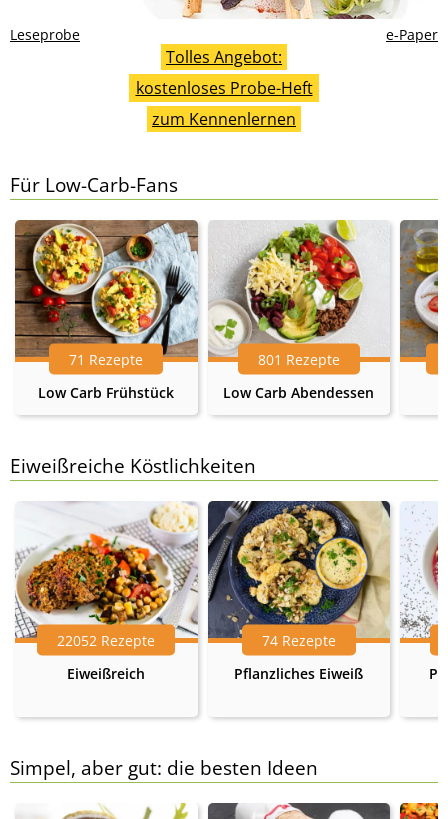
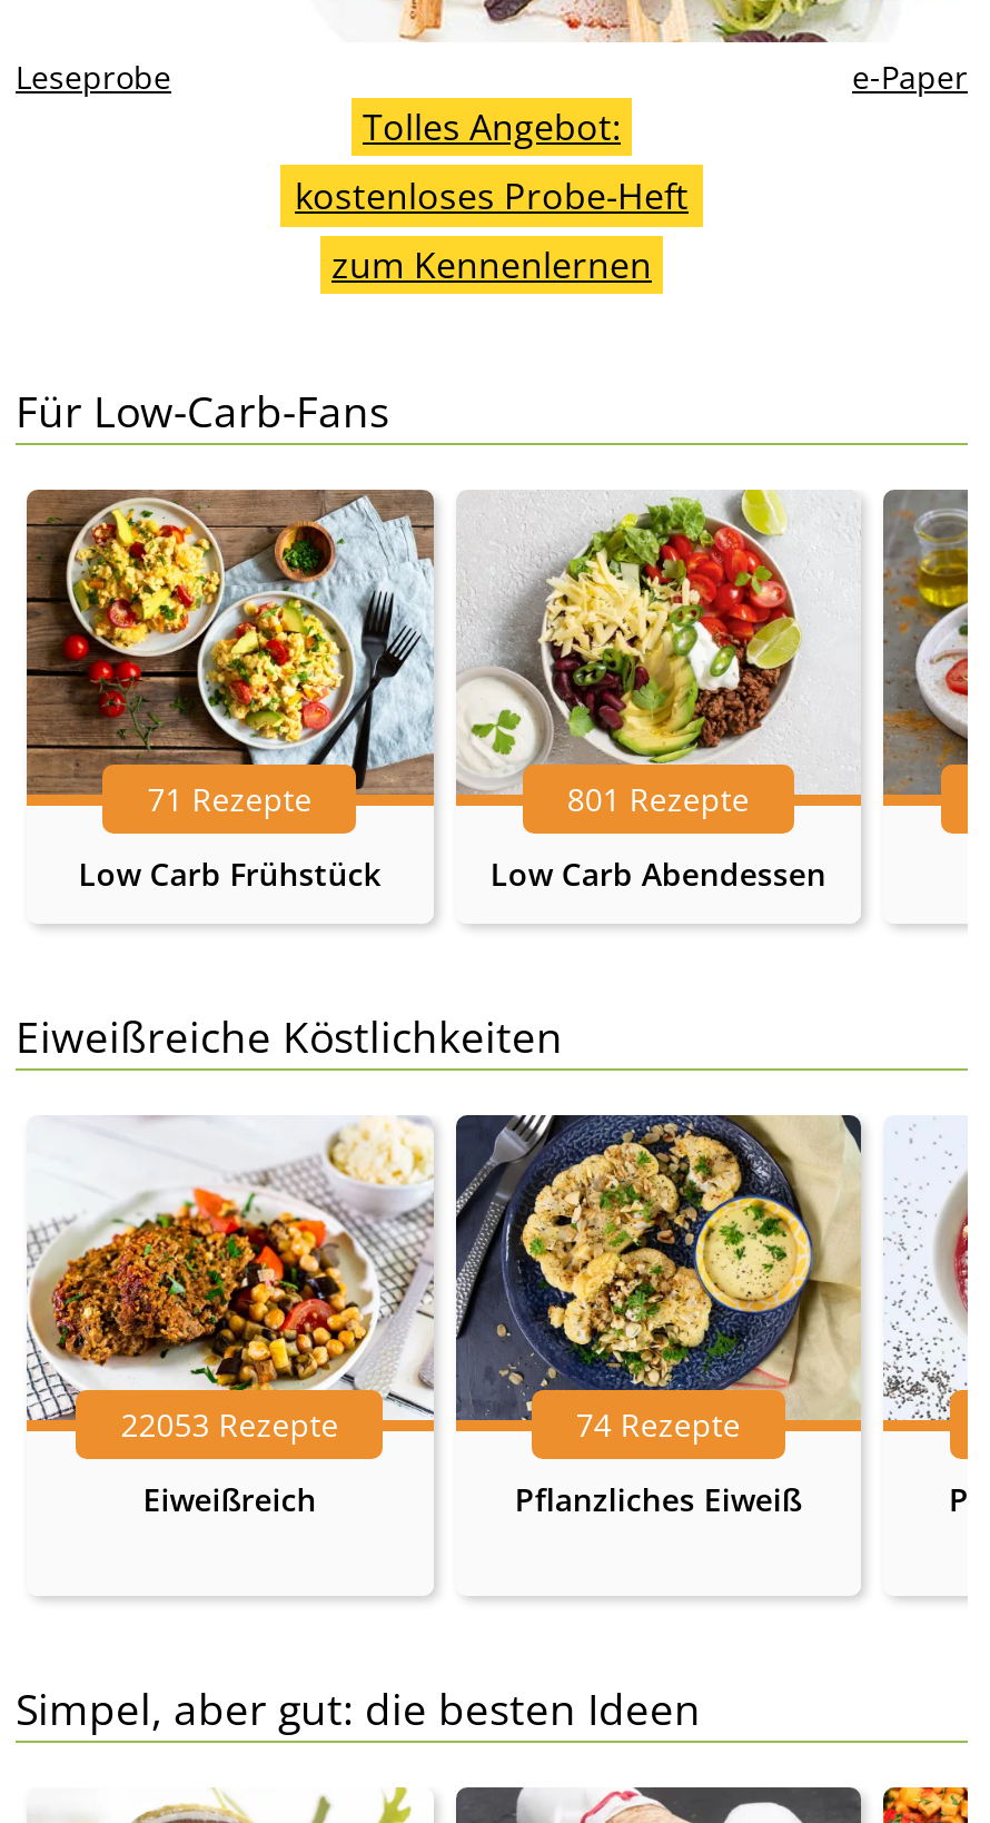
[57,631,155,650] 22052 Rezepte -> [121,1404,339,1446] 22053 Rezepte

